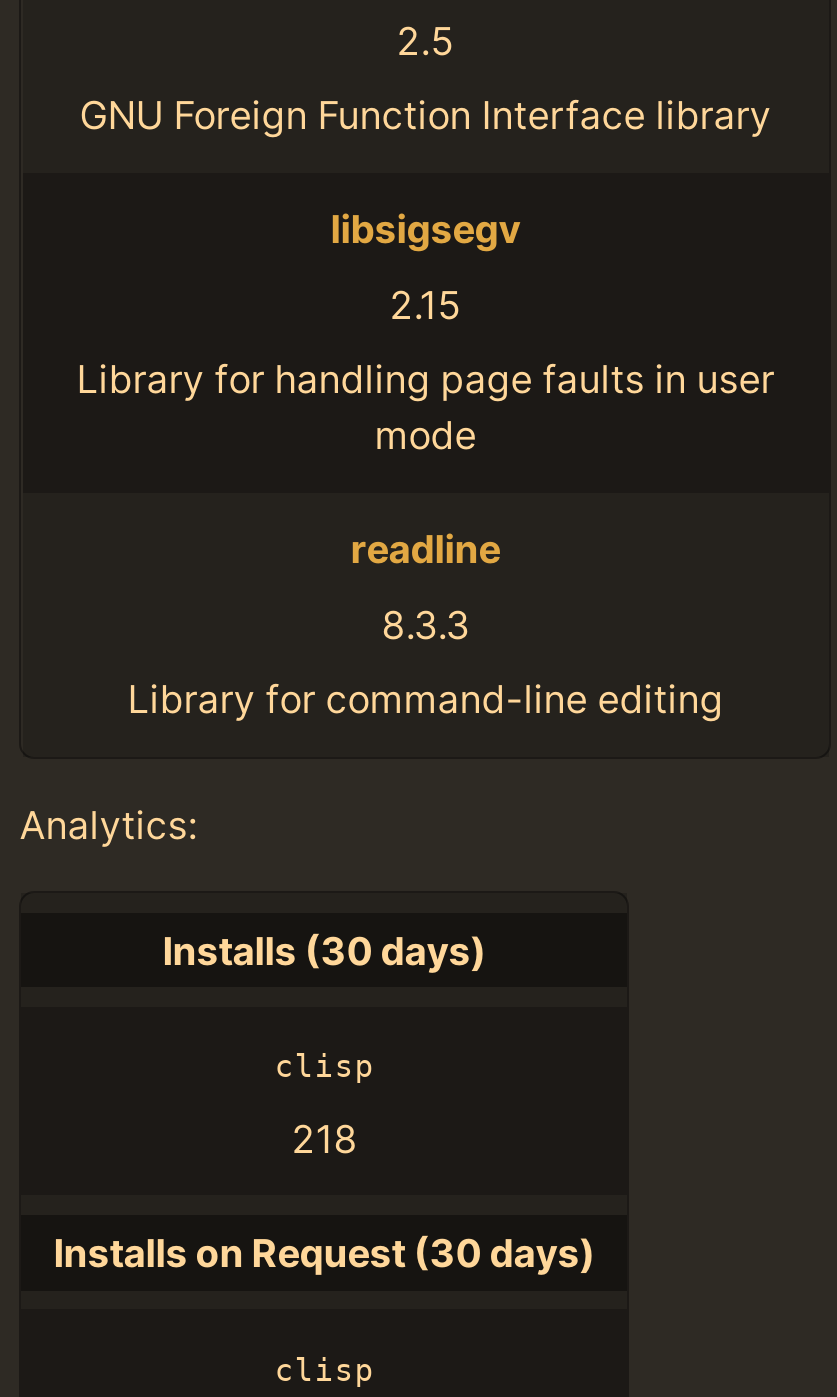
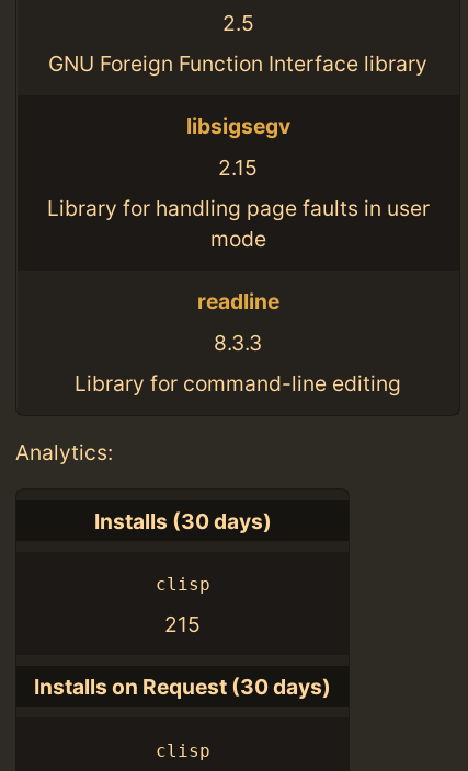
[291,1115,357,1163] 218 -> [165,611,201,637] 215

